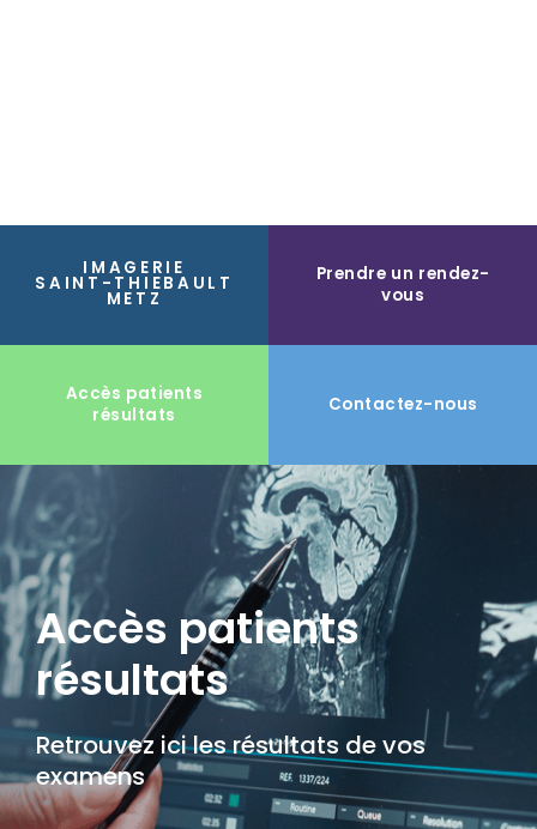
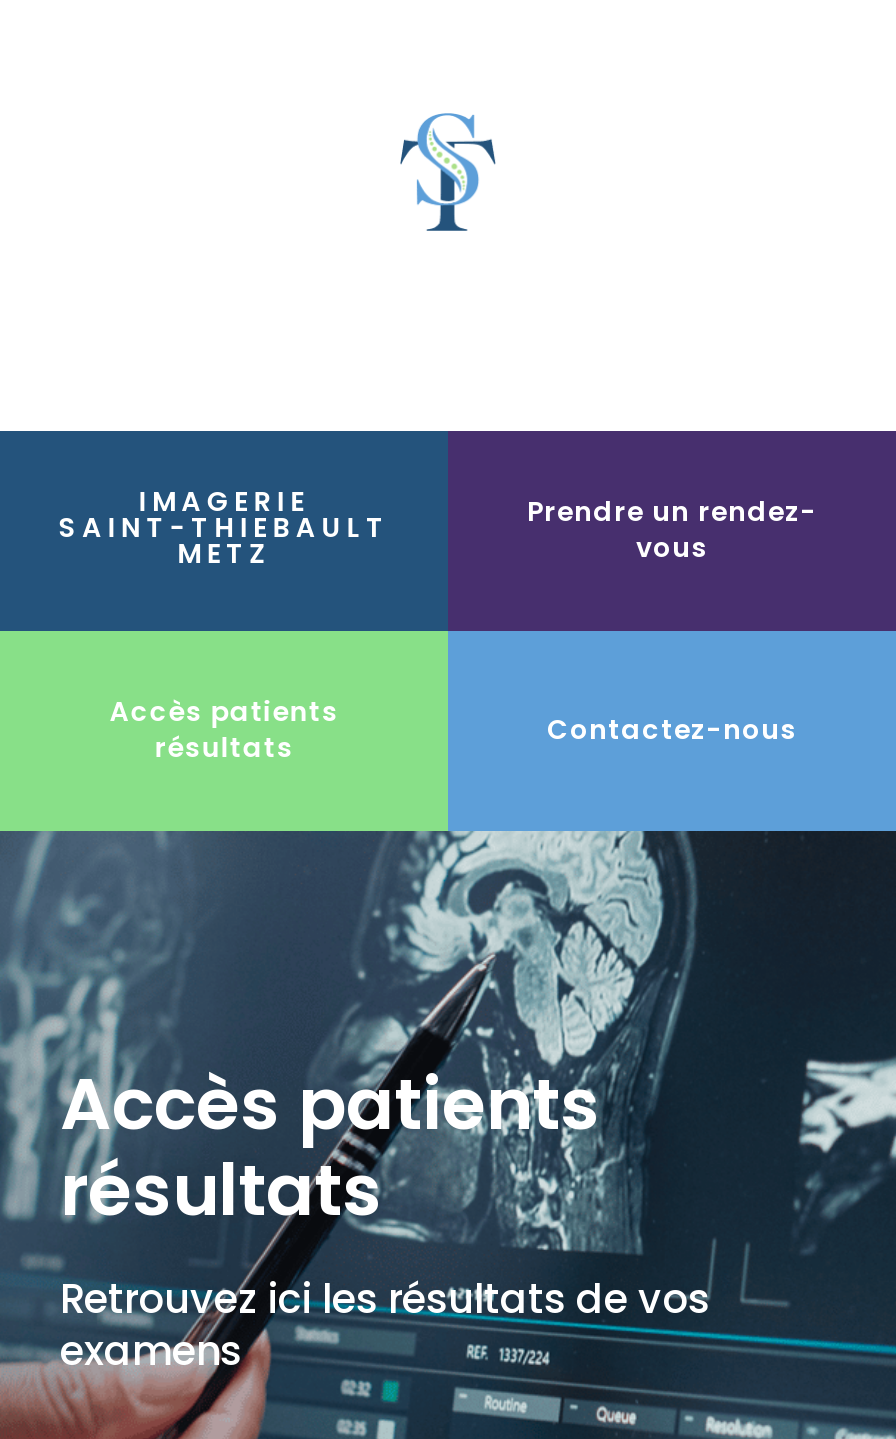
none -> [398,111,498,233] [image]

